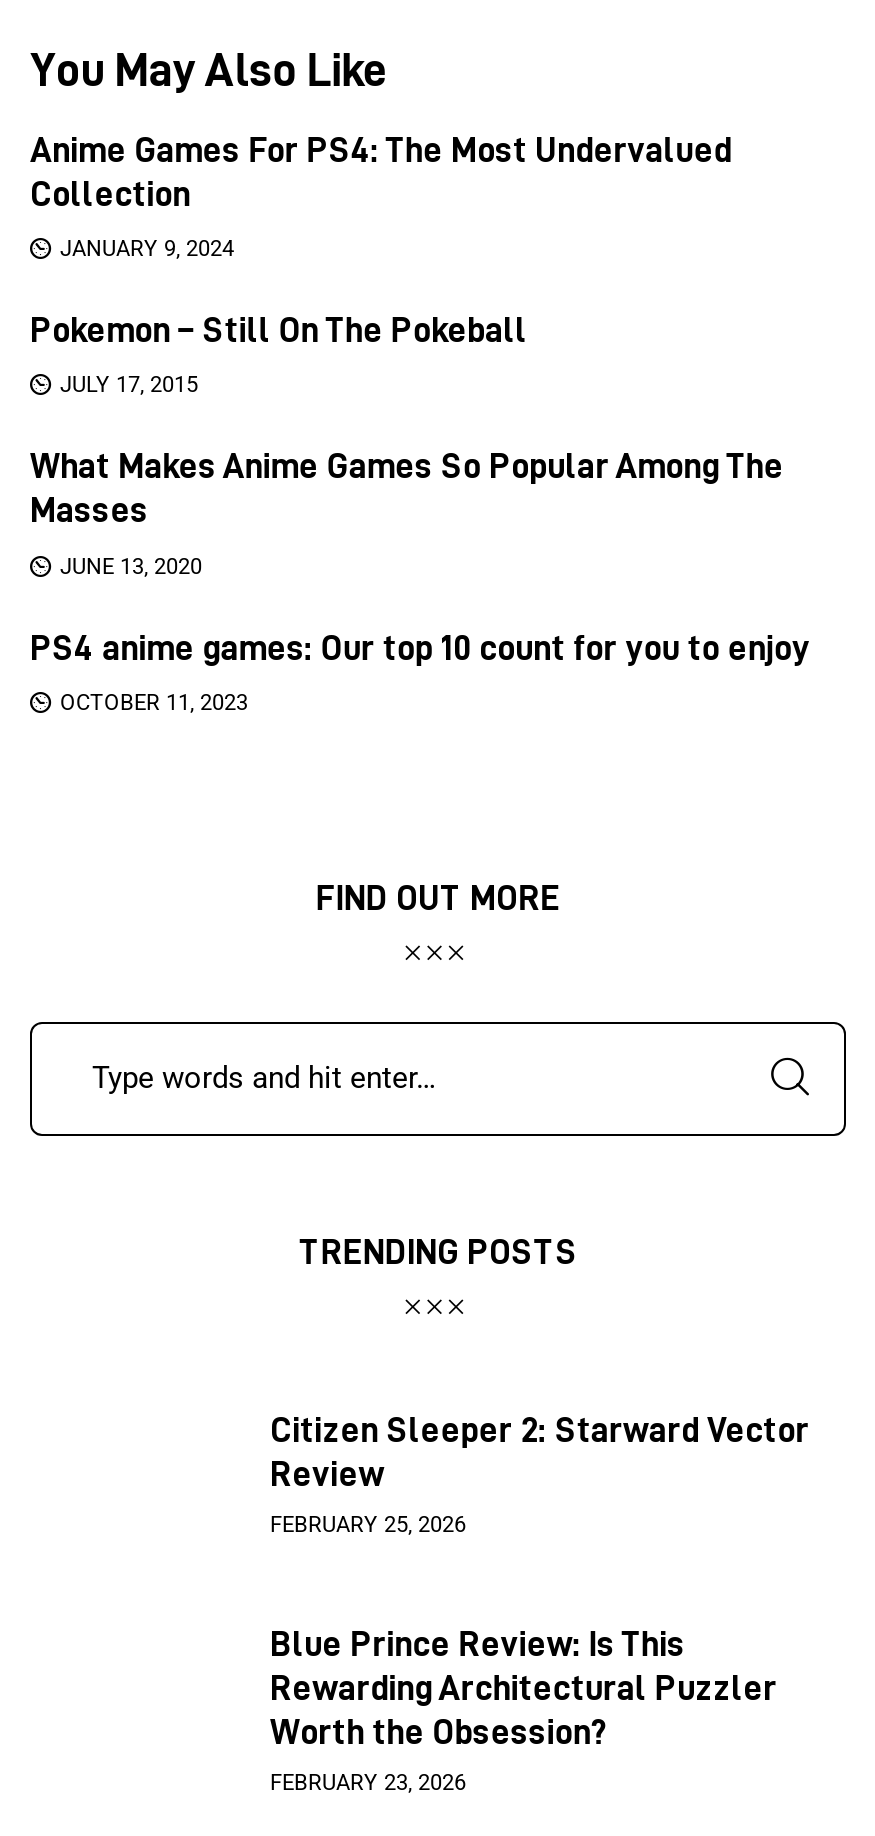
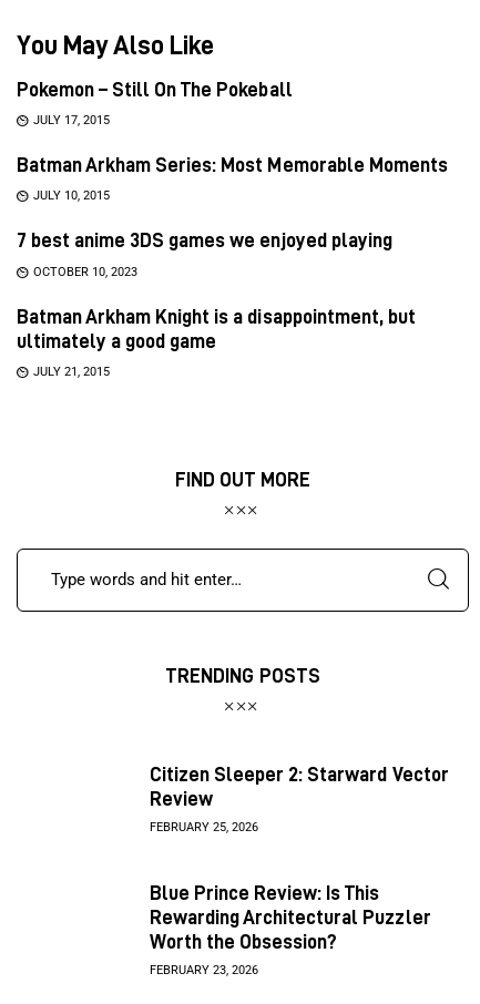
[30,130,732,262] Anime Games For PS4: The Most Undervalued | Collection | JANUARY 9, 2024 -> none
moved [30,310,527,399] -> [17,78,292,128]: Pokemon – Still On The Pokeball | JULY 17, 2015
[30,447,810,716] What Makes Anime Games So Popular Among The | Masses | JUNE 13, 2020 | PS4 anime games: Our top 10 count for you to enjoy | OCTOBER 11, 2023 -> [17,154,448,379] Batman Arkham Series: Most Memorable Moments | JULY 10, 2015 | 7 best anime 3DS games we enjoyed playing | OCTOBER 10, 2023 | Batman Arkham Knight is a disappointment, but | ultimately a good game | JULY 21, 2015

